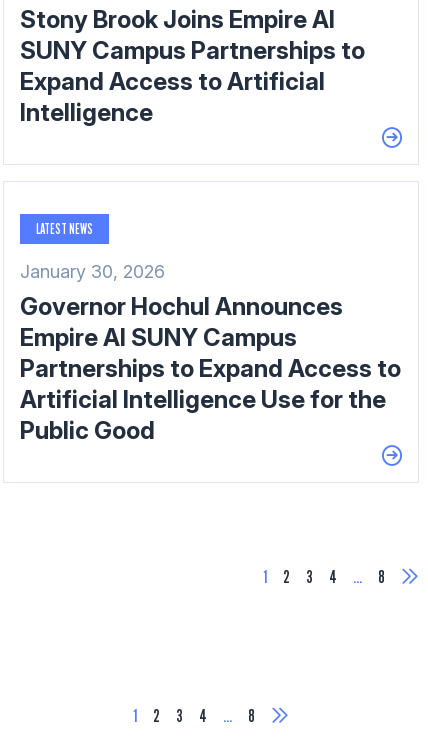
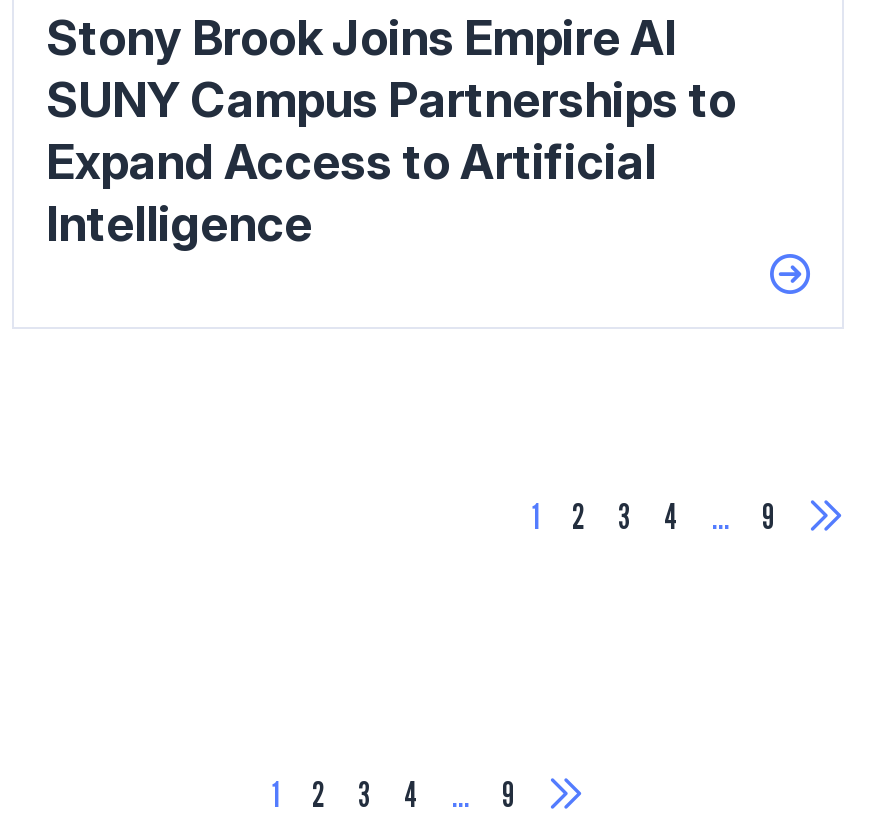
[20,220,401,445] LATEST NEWS | January 30, 2026 | Governor Hochul Announces | Empire AI SUNY Campus | Partnerships to Expand Access to | Artificial Intelligence Use for the | Public Good -> none
[378,566,385,587] 8 -> [762,496,776,538] 9
[248,705,255,726] 8 -> [502,774,516,816] 9

